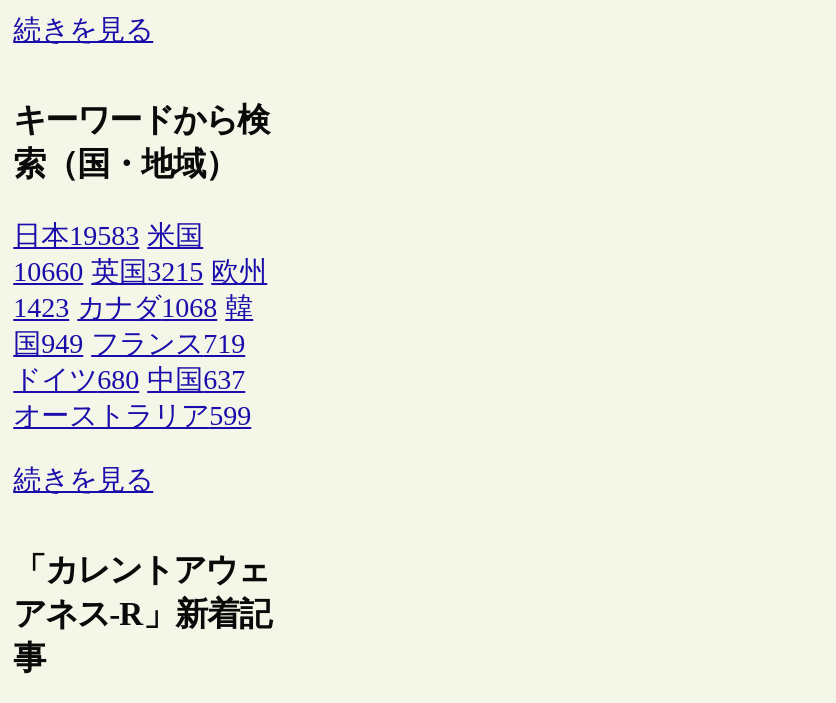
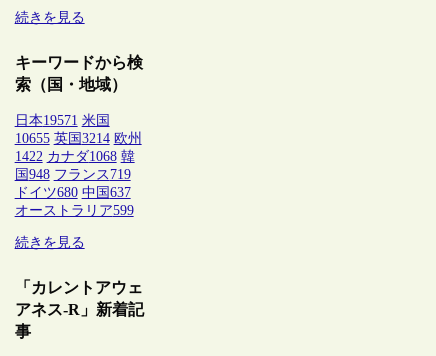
[13,221,203,251] 日本19583 米国 -> [15,113,110,128] 日本19571 米国
[13,257,267,287] 10660 英国3215 欧州 -> [15,131,142,146] 10655 英国3214 欧州
[13,293,253,323] 1423 カナダ1068 韓 -> [15,149,135,164] 1422 カナダ1068 韓
[13,329,245,359] 国949 フランス719 -> [15,167,131,182] 国948 フランス719

